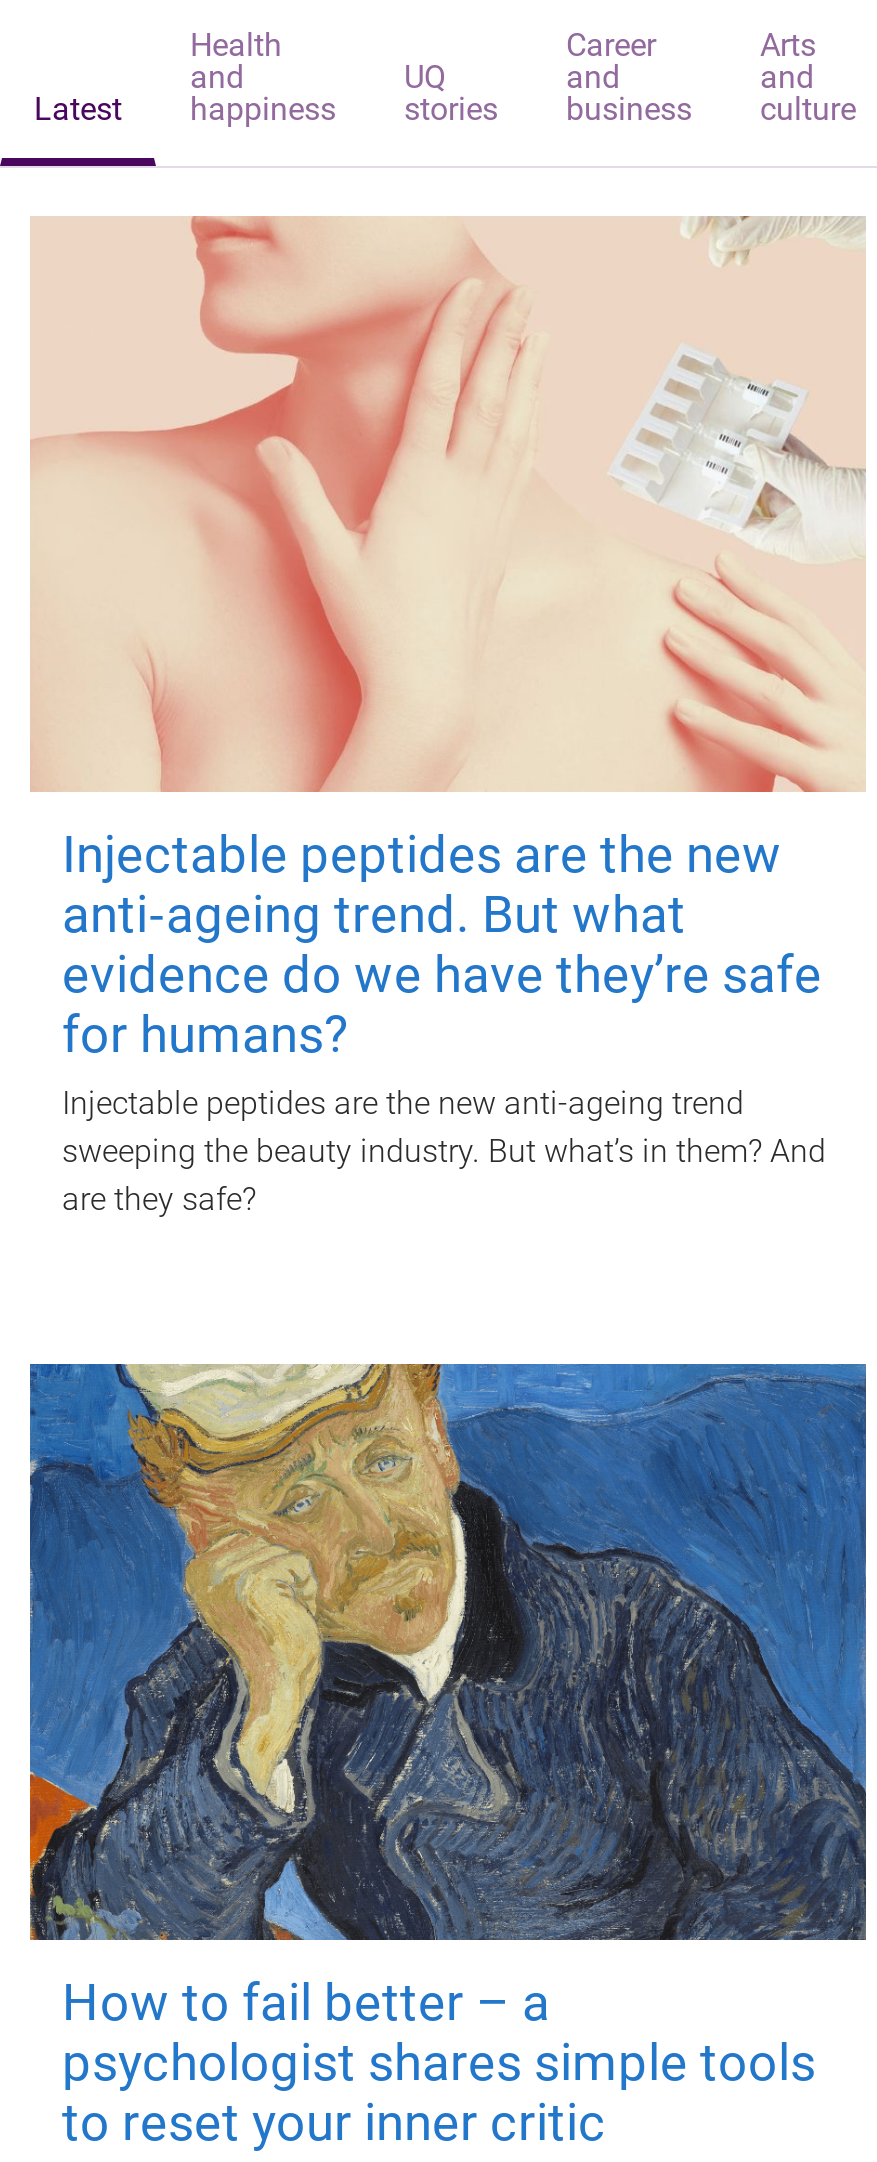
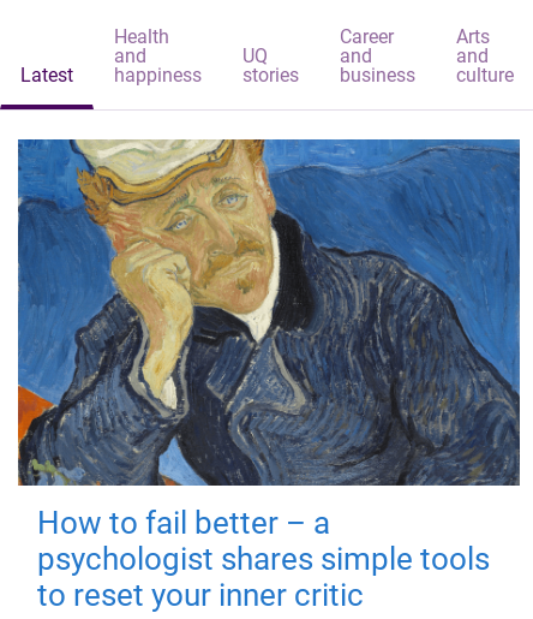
[30,214,866,1218] [image] | Injectable peptides are the new | anti‑ageing trend. But what | evidence do we have they’re safe | for humans? | Injectable peptides are the new anti-ageing trend | sweeping the beauty industry. But what’s in them? And | are they safe? -> none

